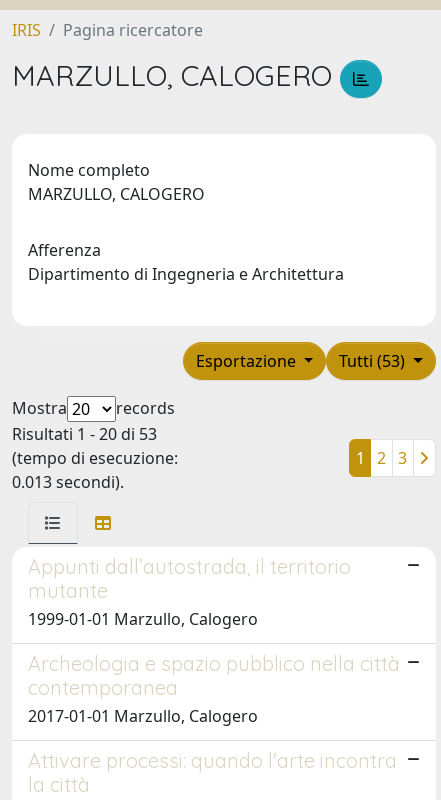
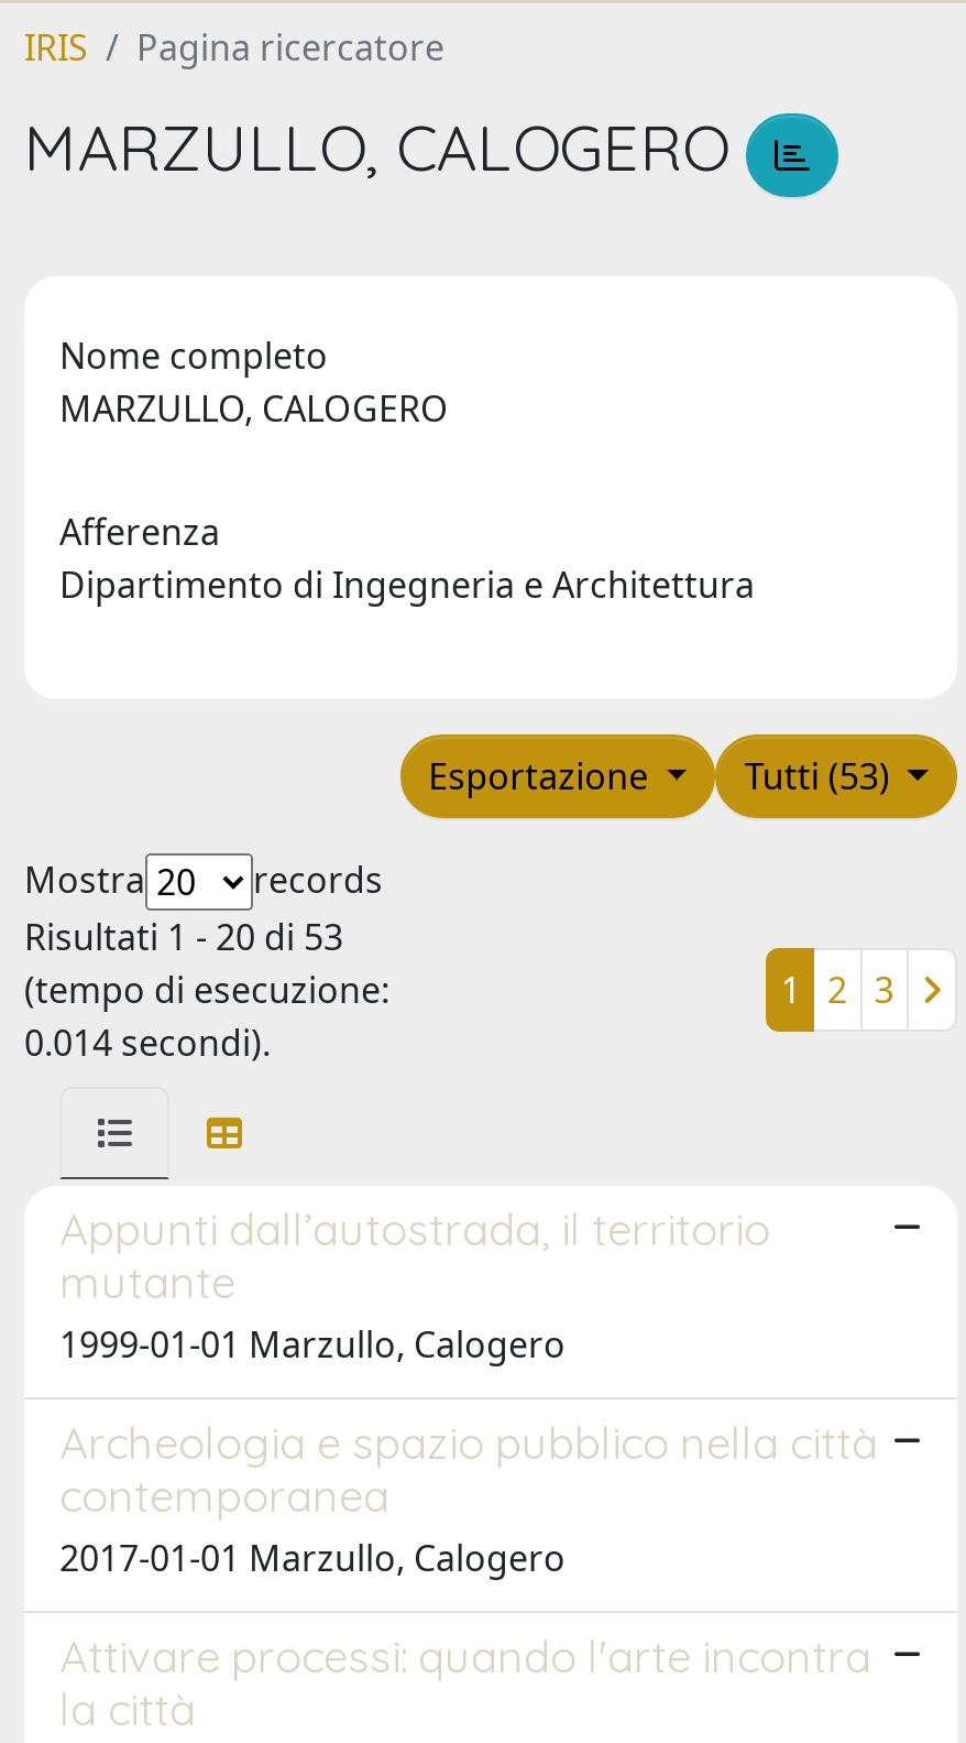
[12,471,124,493] 0.013 secondi). -> [24,1018,271,1067] 0.014 secondi).

